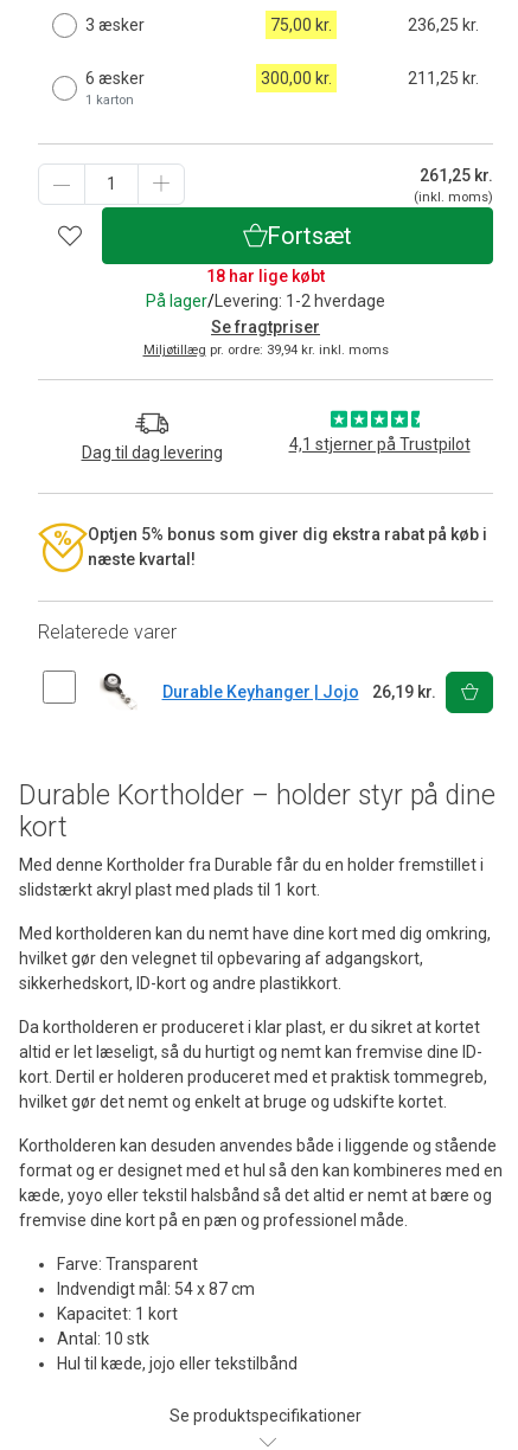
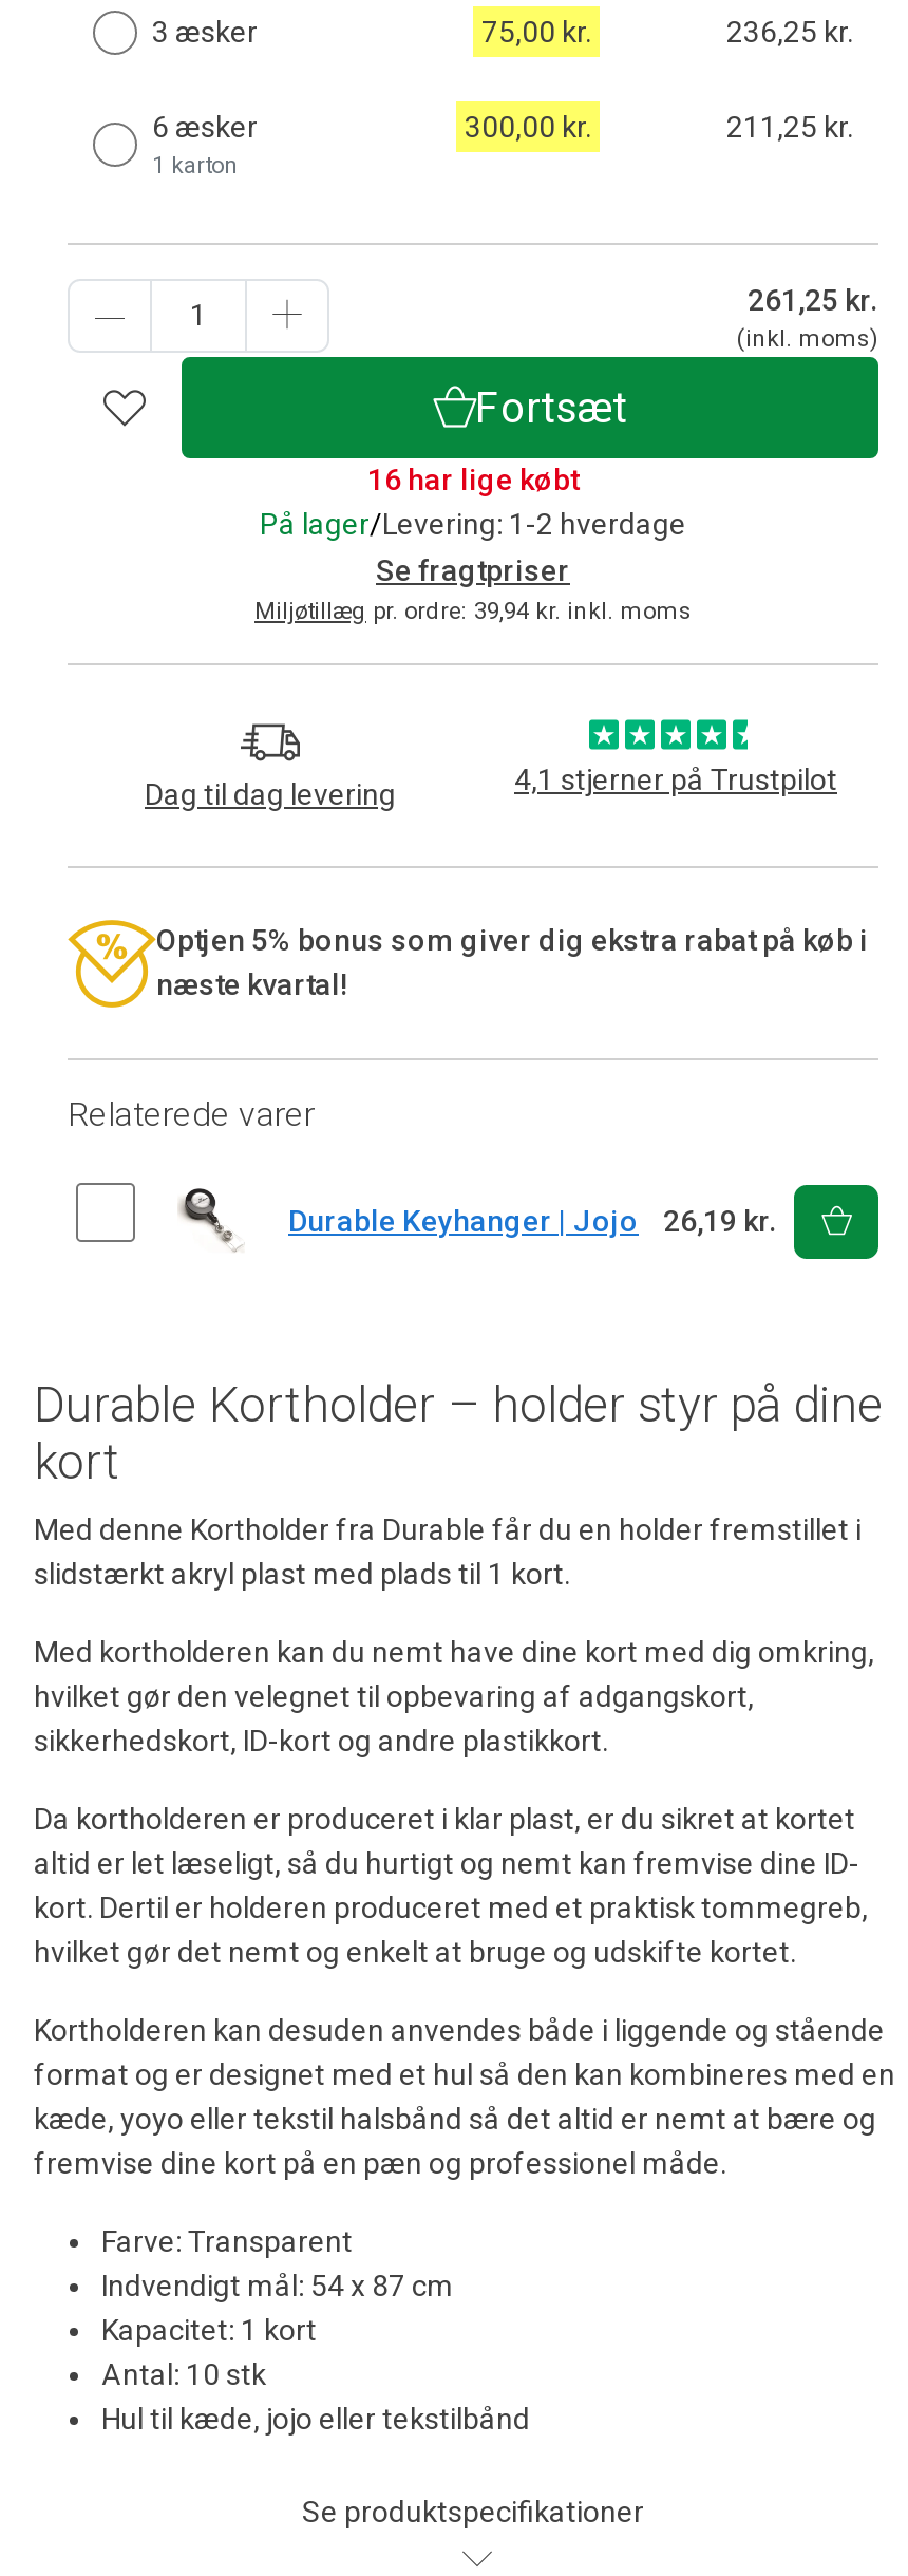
[206,266,325,285] 18 har lige købt -> [367,462,579,496] 16 har lige købt

